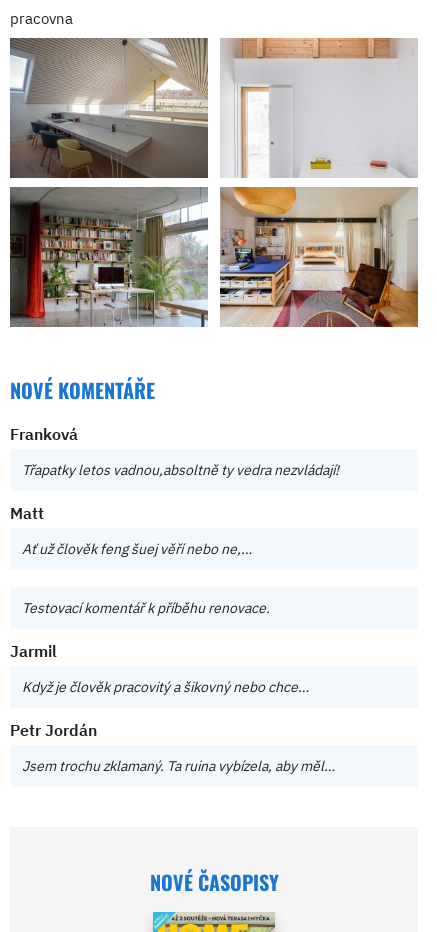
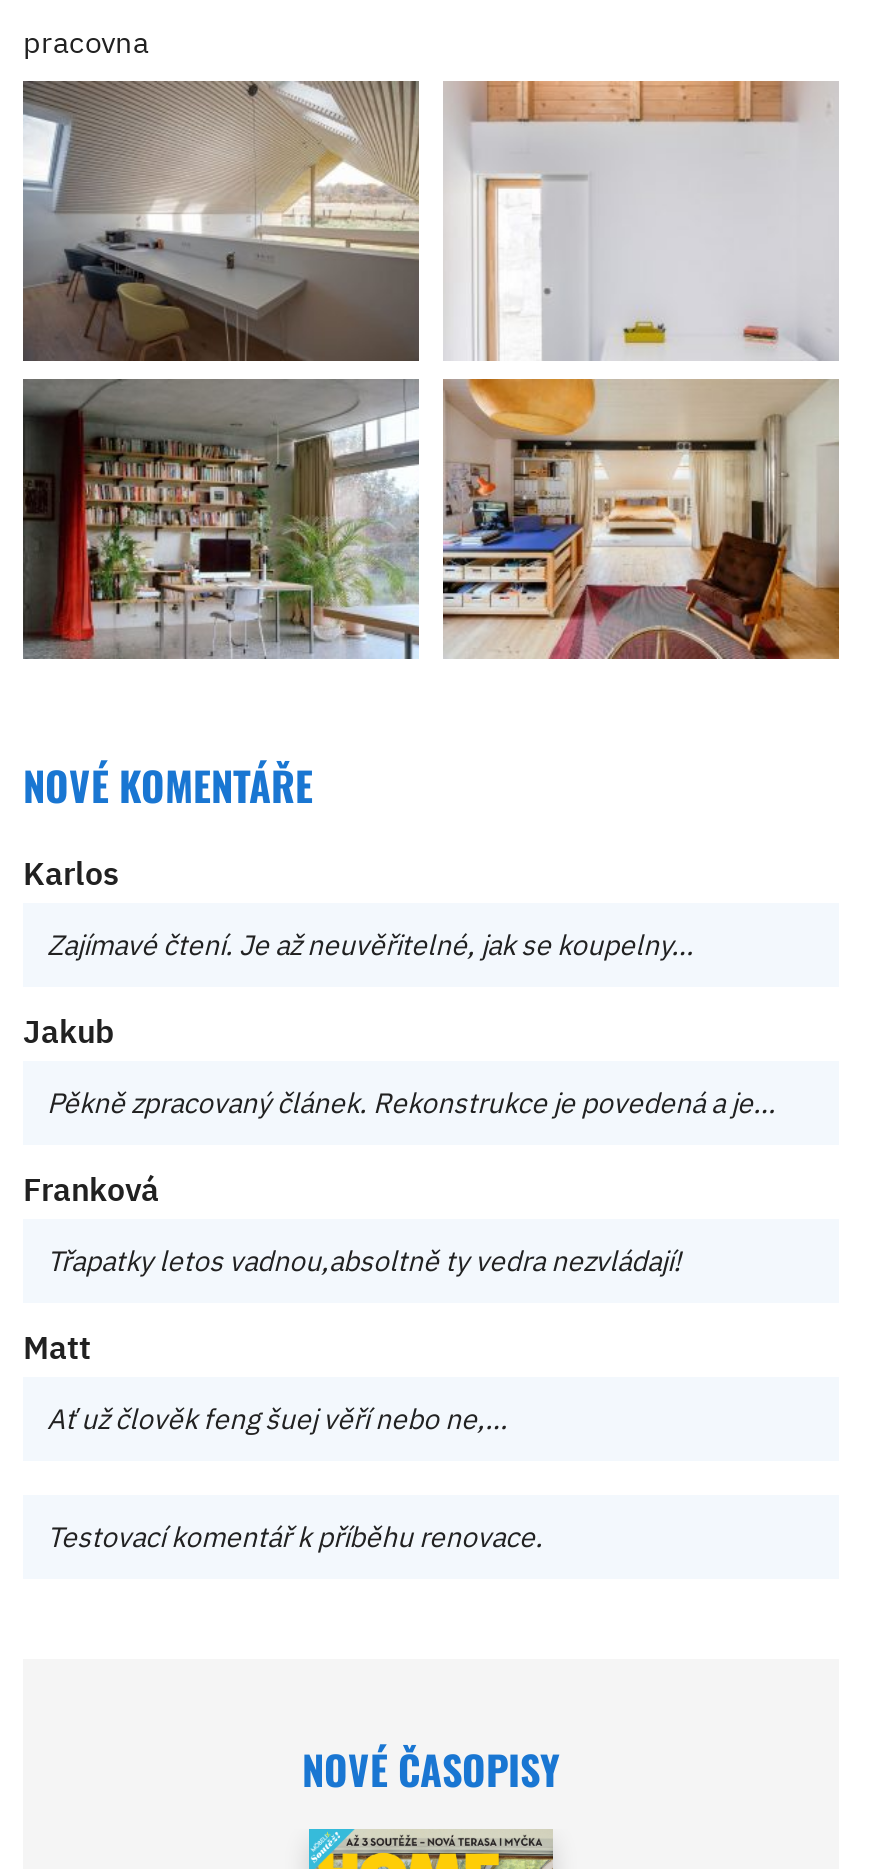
none -> [23,854,775,1122] Karlos | Zajímavé čtení. Je až neuvěřitelné, jak se koupelny… | Jakub | Pěkně zpracovaný článek. Rekonstrukce je povedená a je…
moved [10,424,339,617] -> [23,1170,681,1556]: Franková | Třapatky letos vadnou,absoltně ty vedra nezvládají! | Matt | Ať už člověk feng šuej věří nebo ne,… | Testovací komentář k příběhu renovace.
[10,641,335,775] Jarmil | Když je člověk pracovitý a šikovný nebo chce… | Petr Jordán | Jsem trochu zklamaný. Ta ruina vybízela, aby měl… -> none

